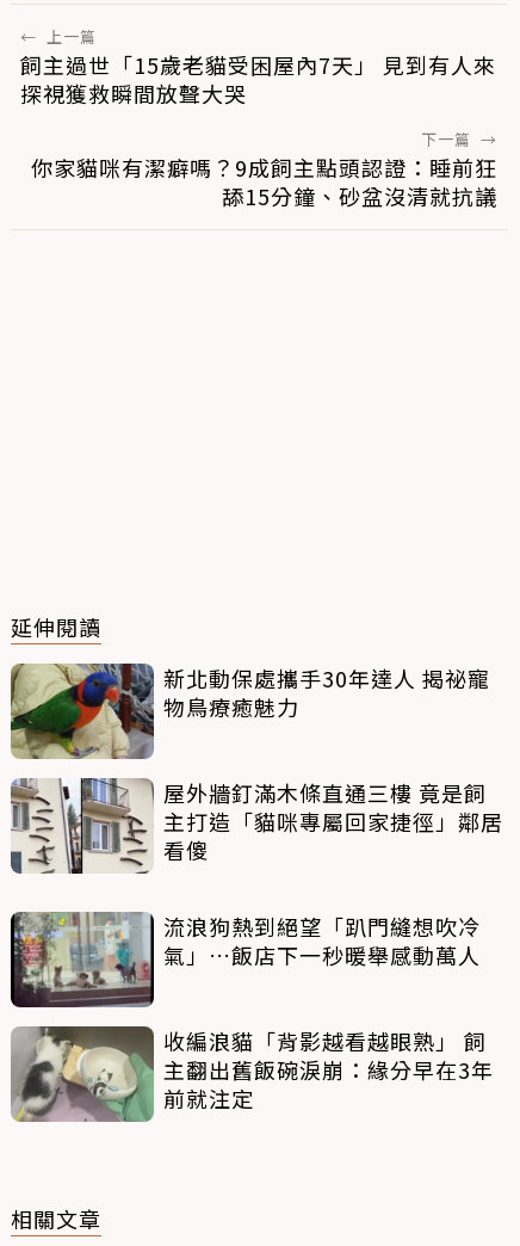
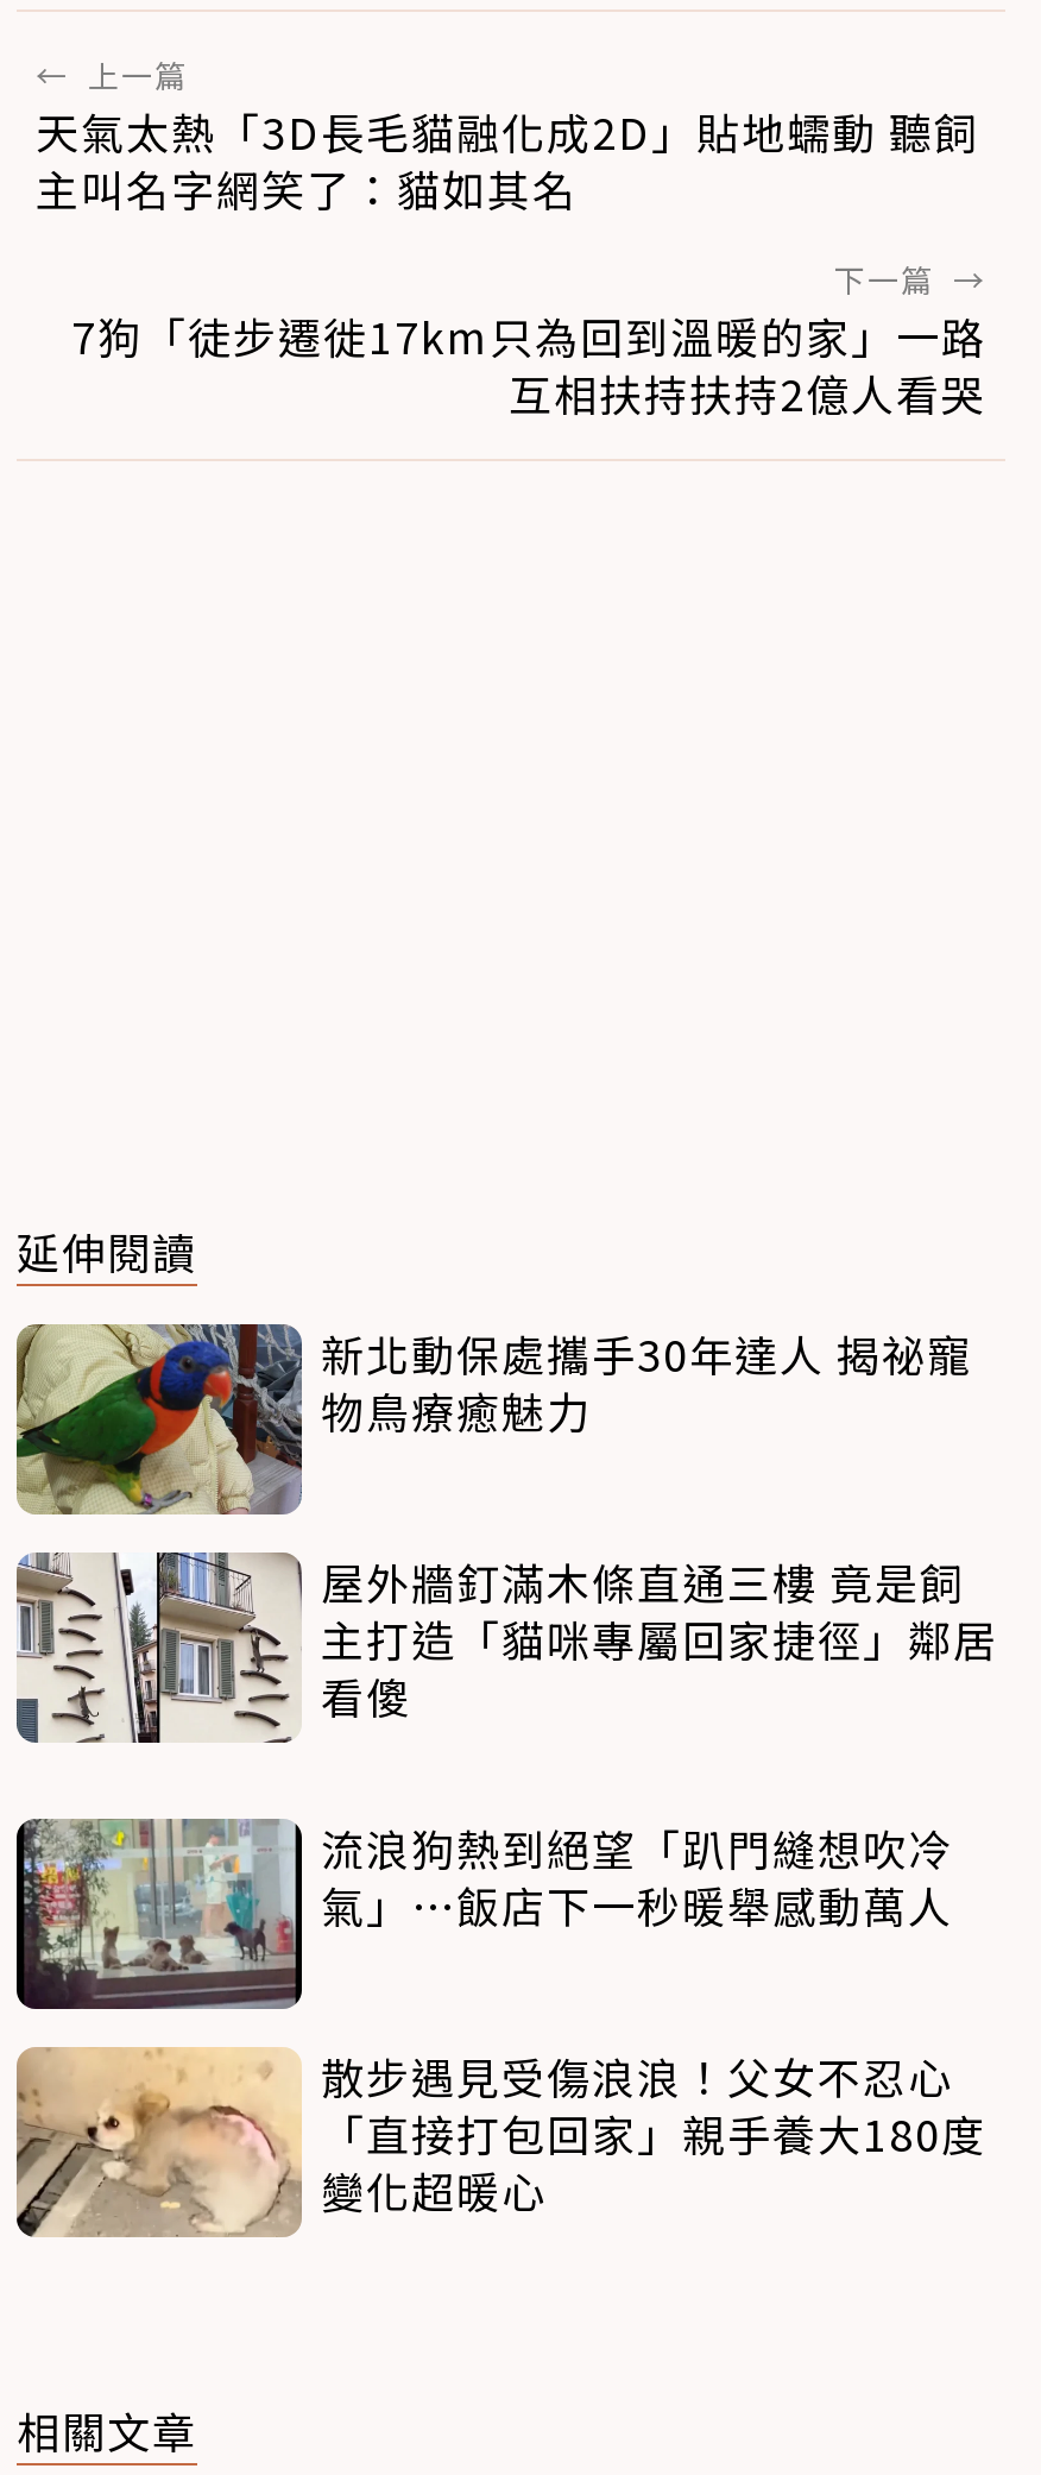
[20,49,496,108] 飼主過世「15歲老貓受困屋內7天」 見到有人來 | 探視獲救瞬間放聲大哭 -> [36,99,979,218] 天氣太熱「3D長毛貓融化成2D」貼地蠕動 聽飼 | 主叫名字網笑了：貓如其名
[31,151,497,211] 你家貓咪有潔癖嗎？9成飼主點頭認證：睡前狂 | 舔15分鐘、砂盆沒清就抗議 -> [71,304,986,423] 7狗「徒步遷徙17km只為回到溫暖的家」一路 | 互相扶持扶持2億人看哭
[11,1025,494,1123] [image] | 收編浪貓「背影越看越眼熟」 飼 | 主翻出舊飯碗淚崩：緣分早在3年 | 前就注定 -> [17,2044,986,2237] [image] | 散步遇見受傷浪浪！父女不忍心 | 「直接打包回家」親手養大180度 | 變化超暖心

